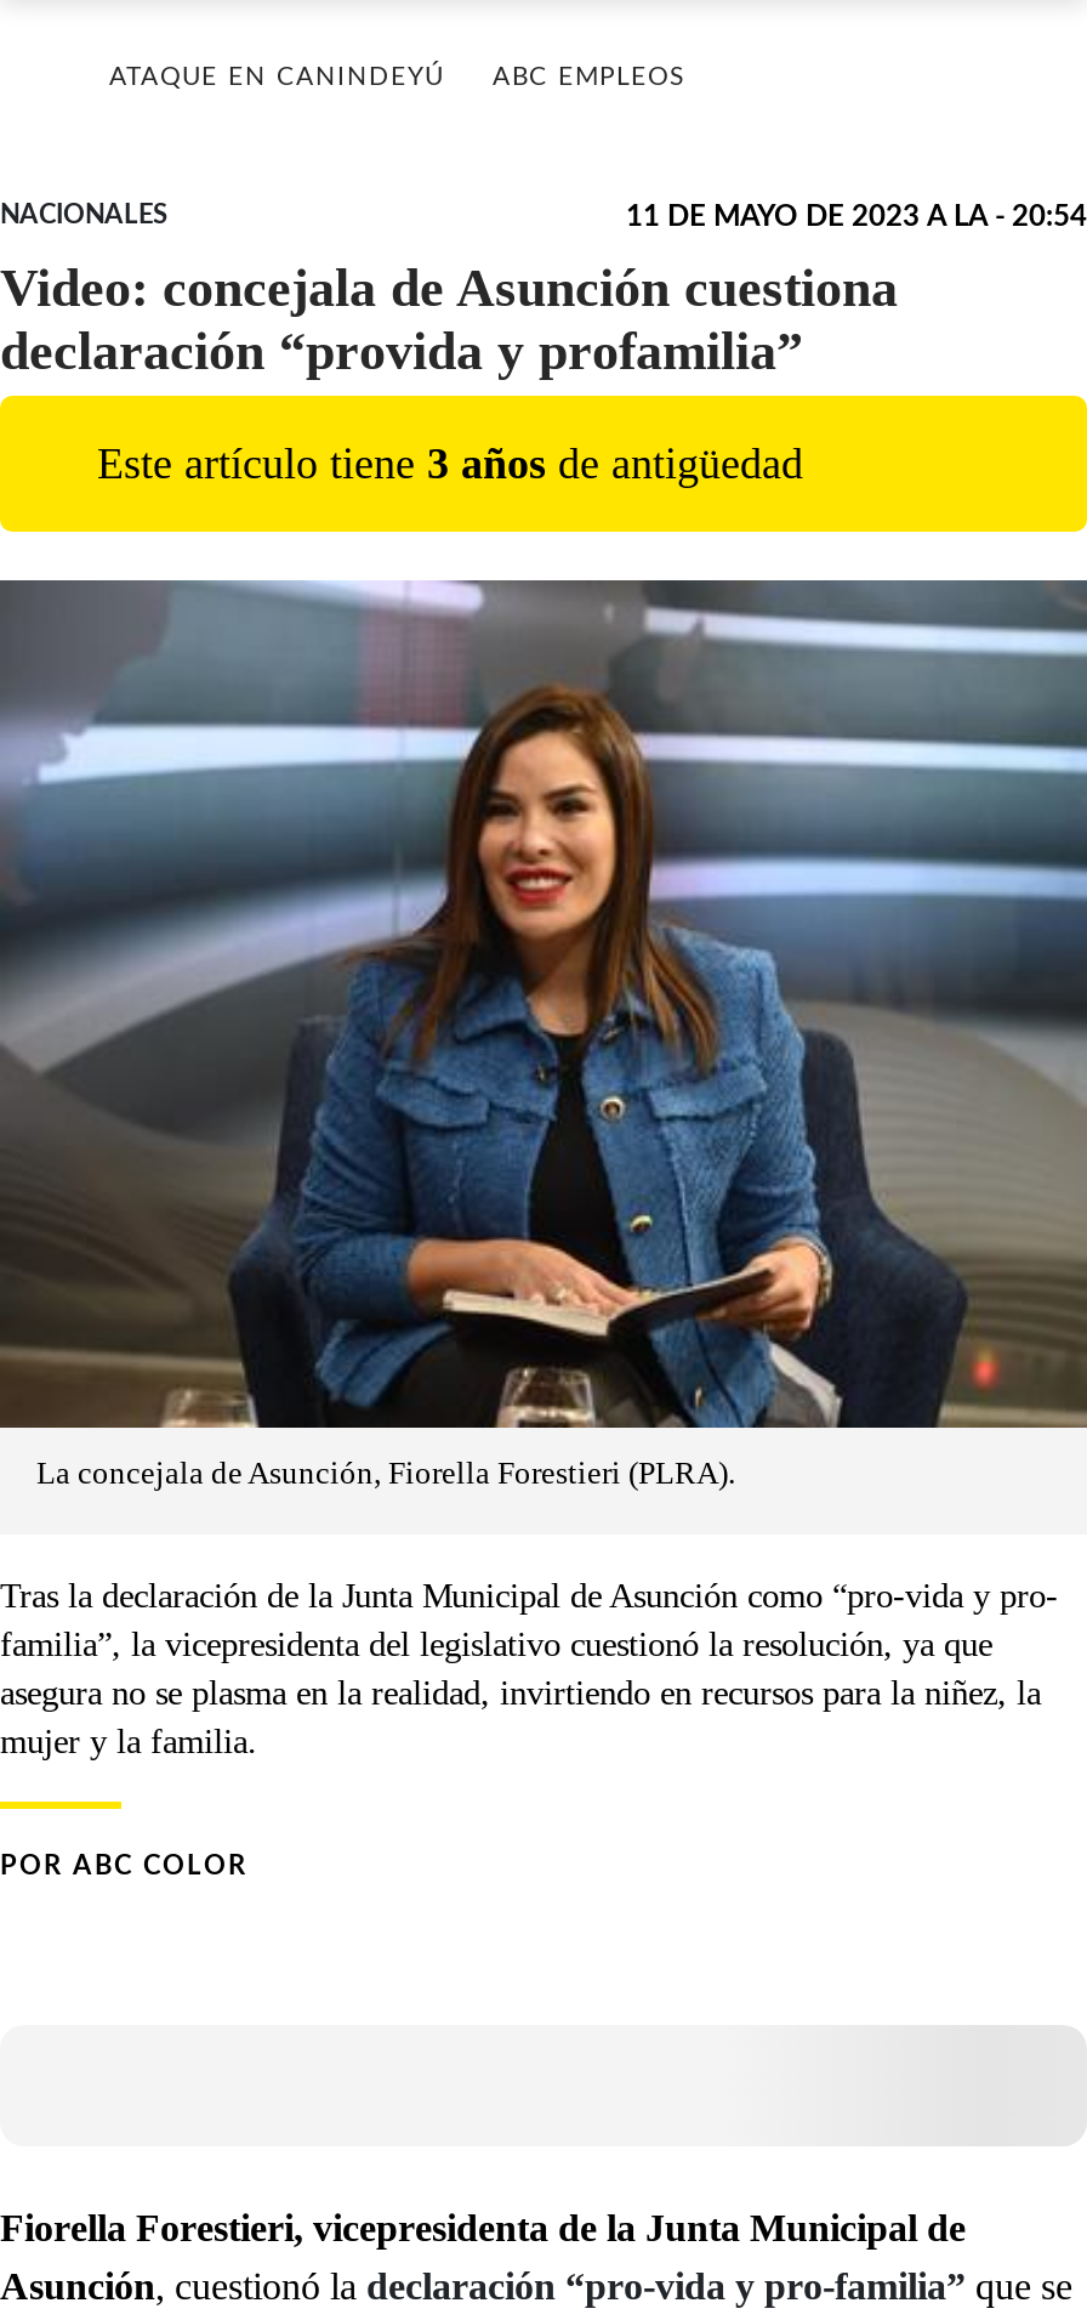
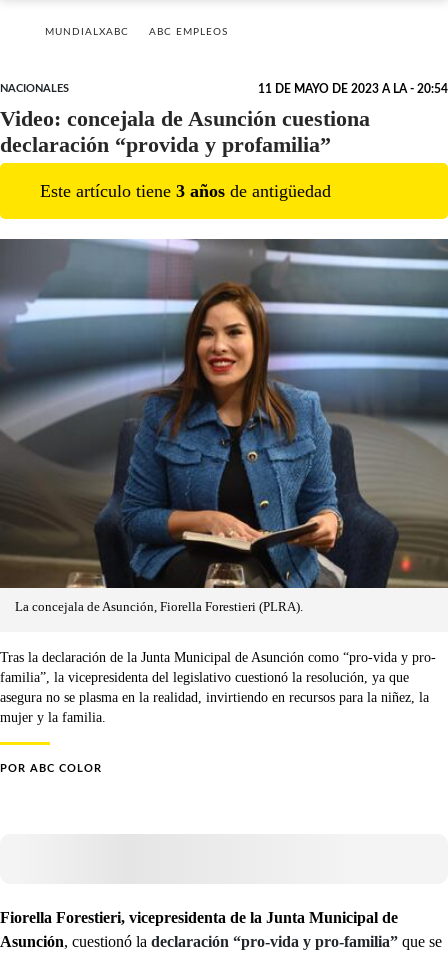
[109,66,444,90] ATAQUE EN CANINDEYÚ -> [45,27,129,37] MUNDIALXABC

